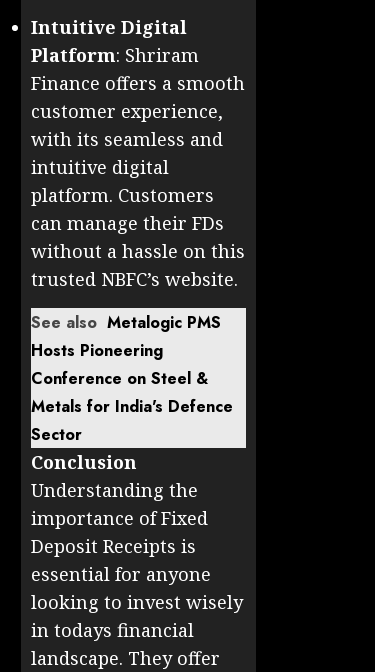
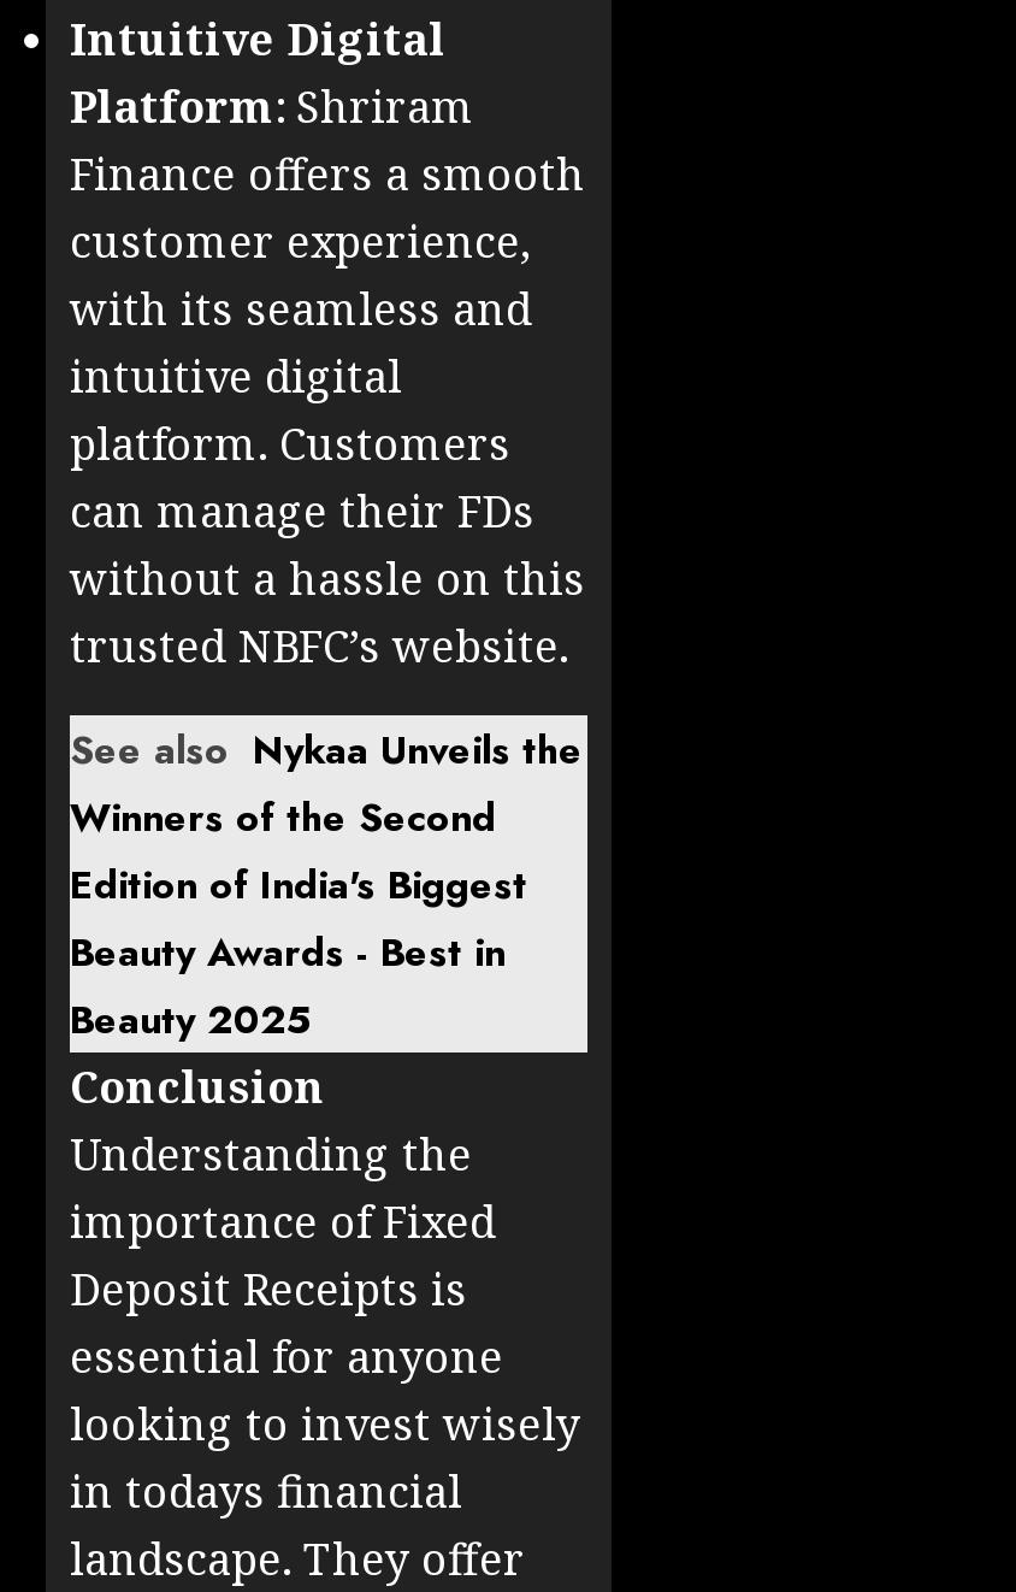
[31,311,233,446] See also Metalogic PMS | Hosts Pioneering | Conference on Steel & | Metals for India's Defence | Sector -> [70,723,583,1048] See also Nykaa Unveils the | Winners of the Second | Edition of India's Biggest | Beauty Awards - Best in | Beauty 2025

